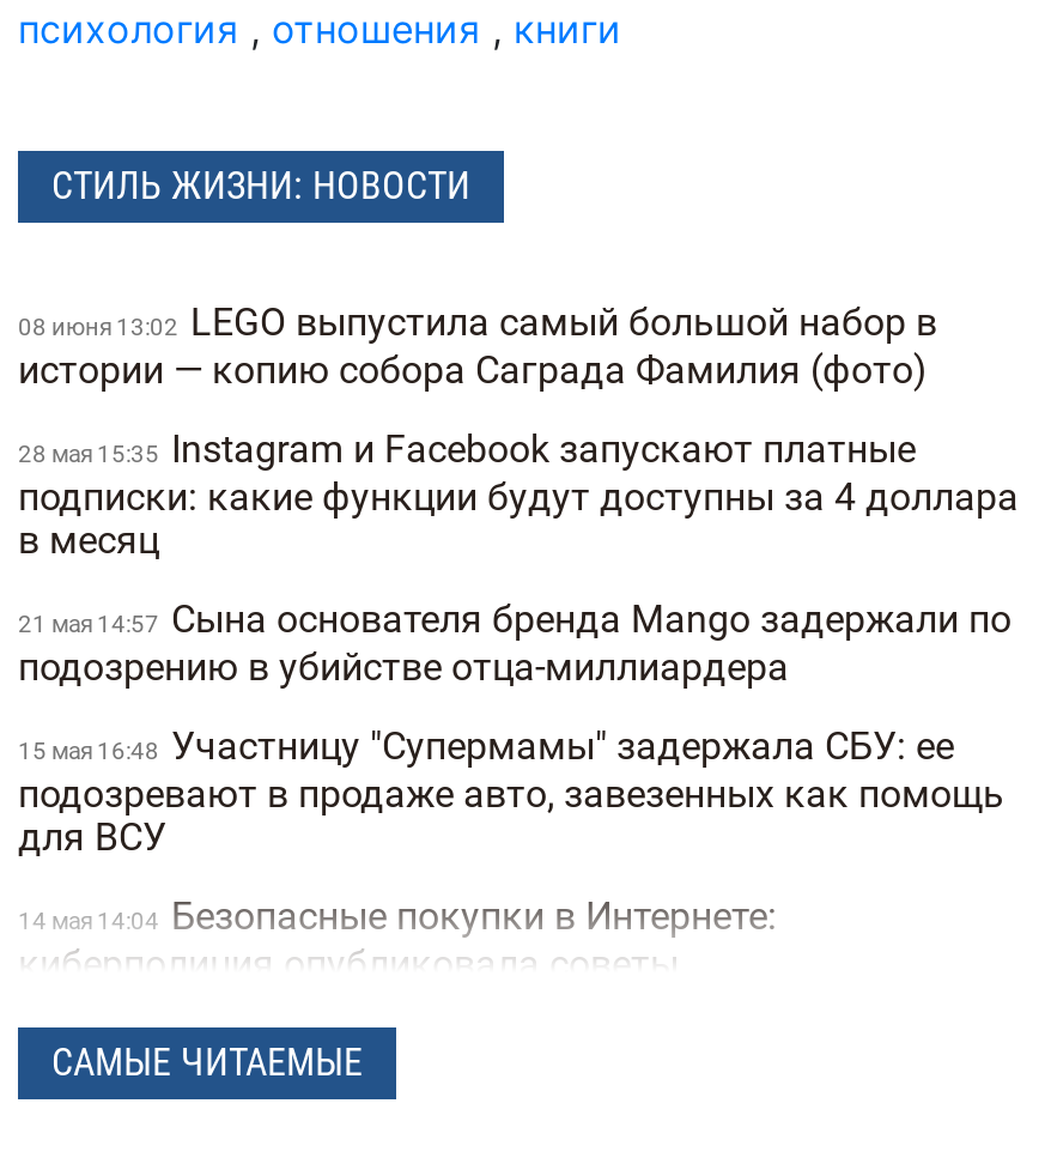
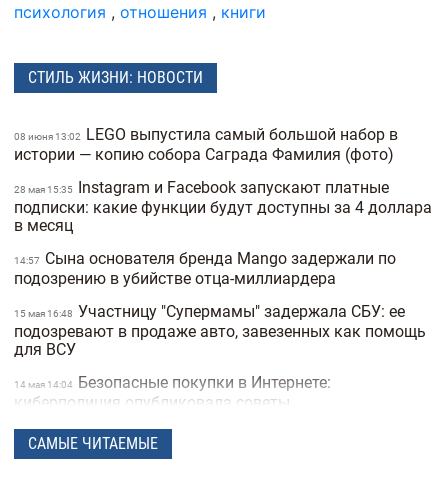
[18,595,1011,641] 21 мая 14:57 Сына основателя бренда Mango задержали по -> [14,248,396,267] 14:57 Сына основателя бренда Mango задержали по

